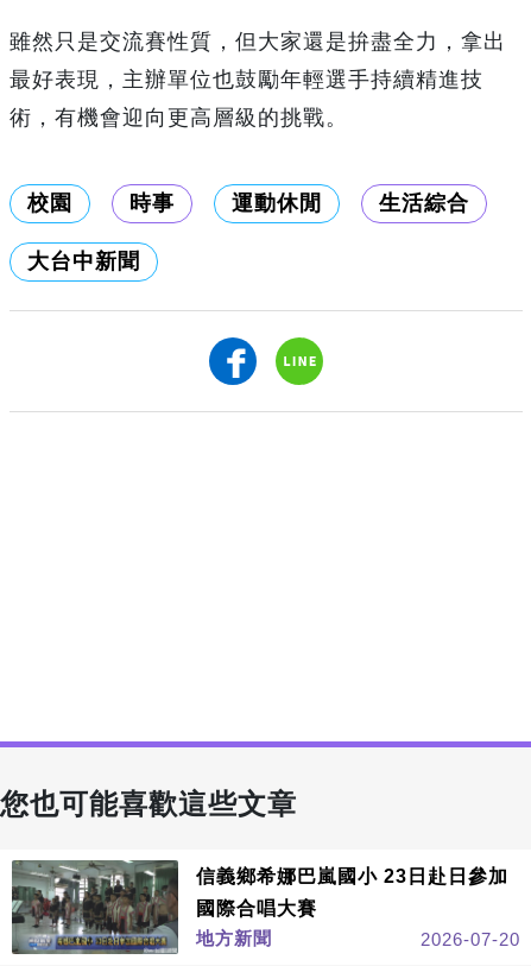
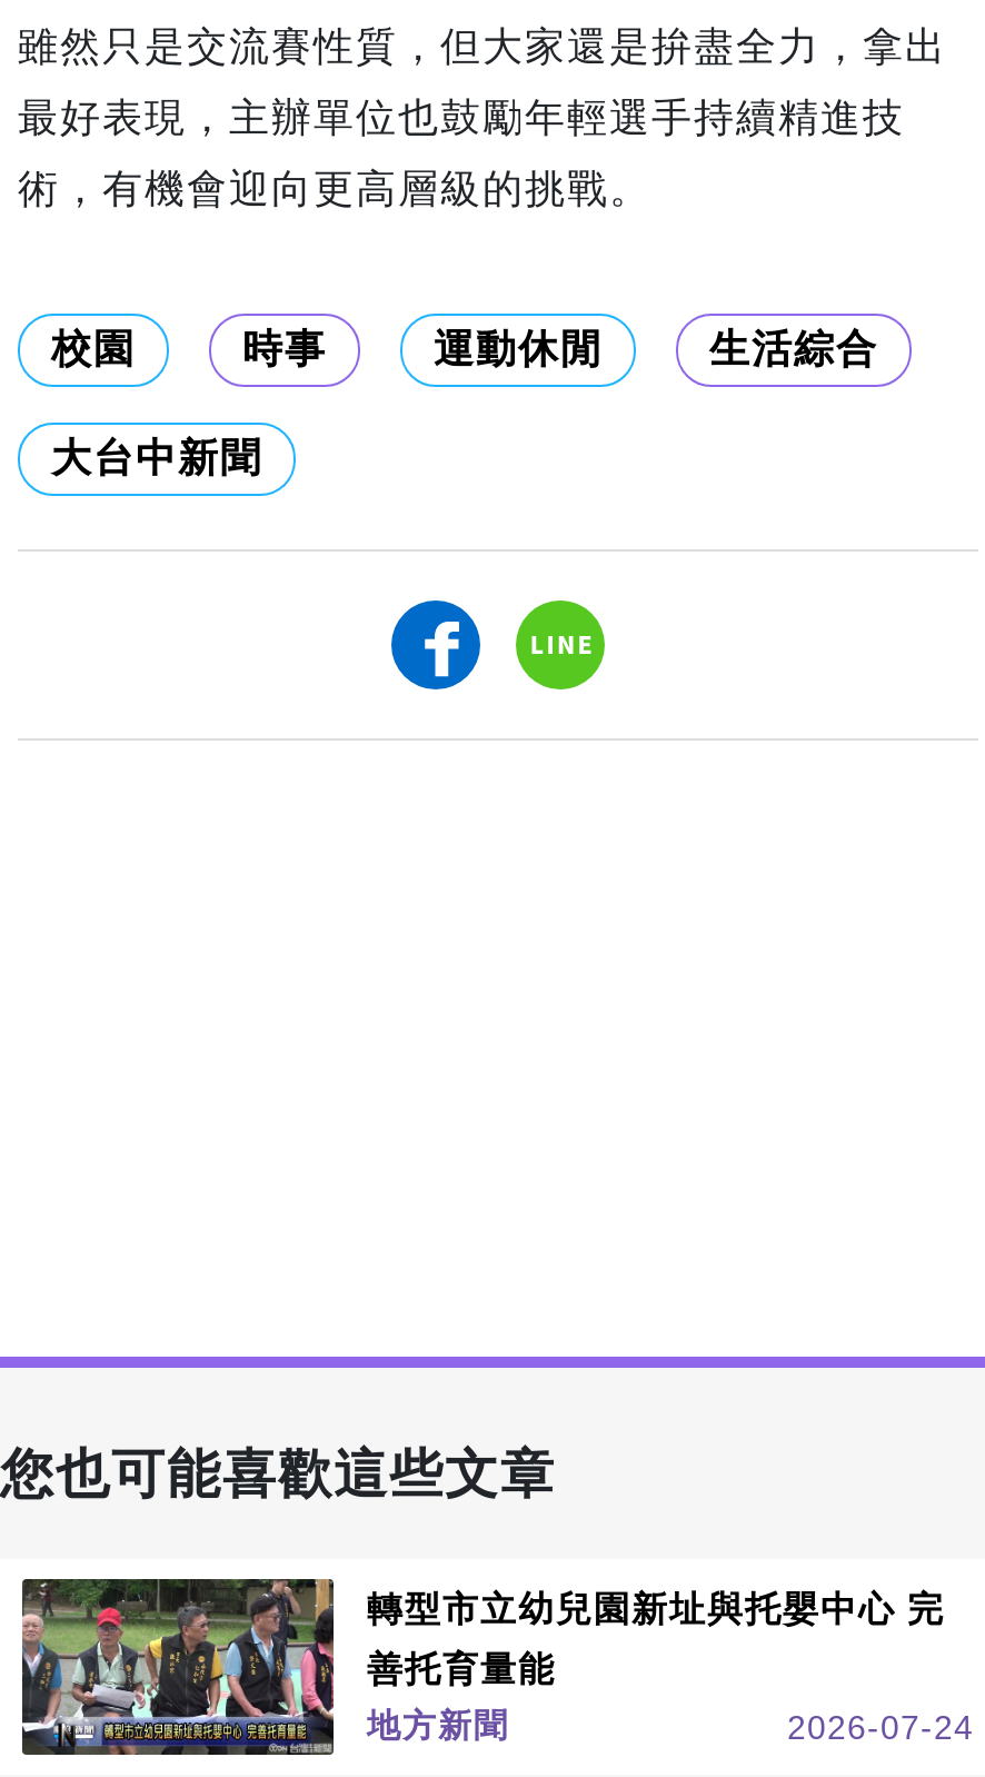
[11,859,508,955] [image] | 信義鄉希娜巴嵐國小 23日赴日參加 -> [20,1577,945,1757] [image] | 轉型市立幼兒園新址與托嬰中心 完
[196,899,317,919] 國際合唱大賽 -> [367,1651,556,1688] 善托育量能
[421,929,520,950] 2026-07-20 -> [787,1708,974,1746] 2026-07-24

